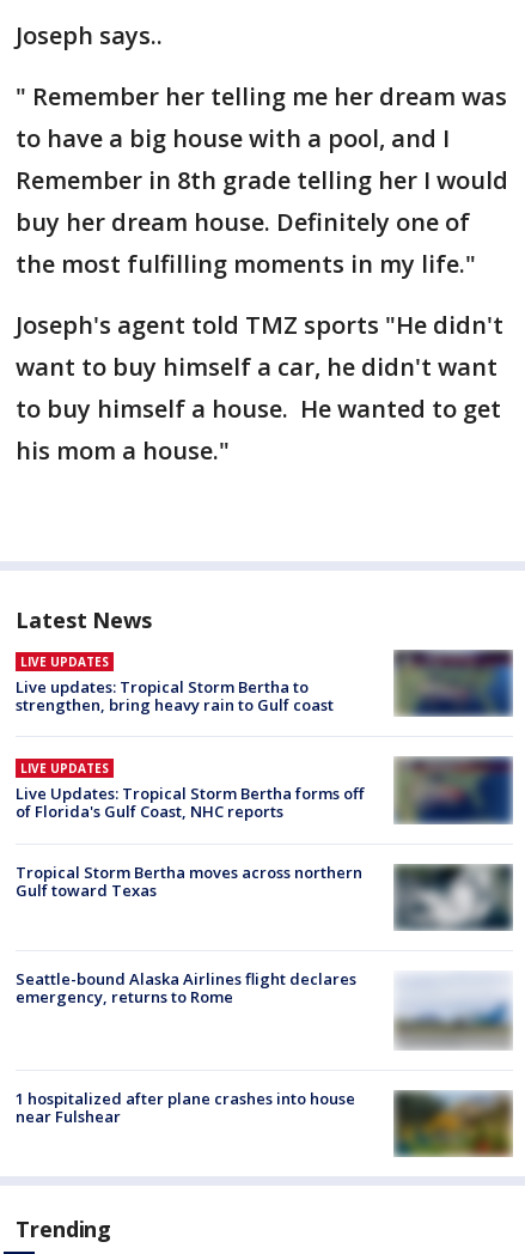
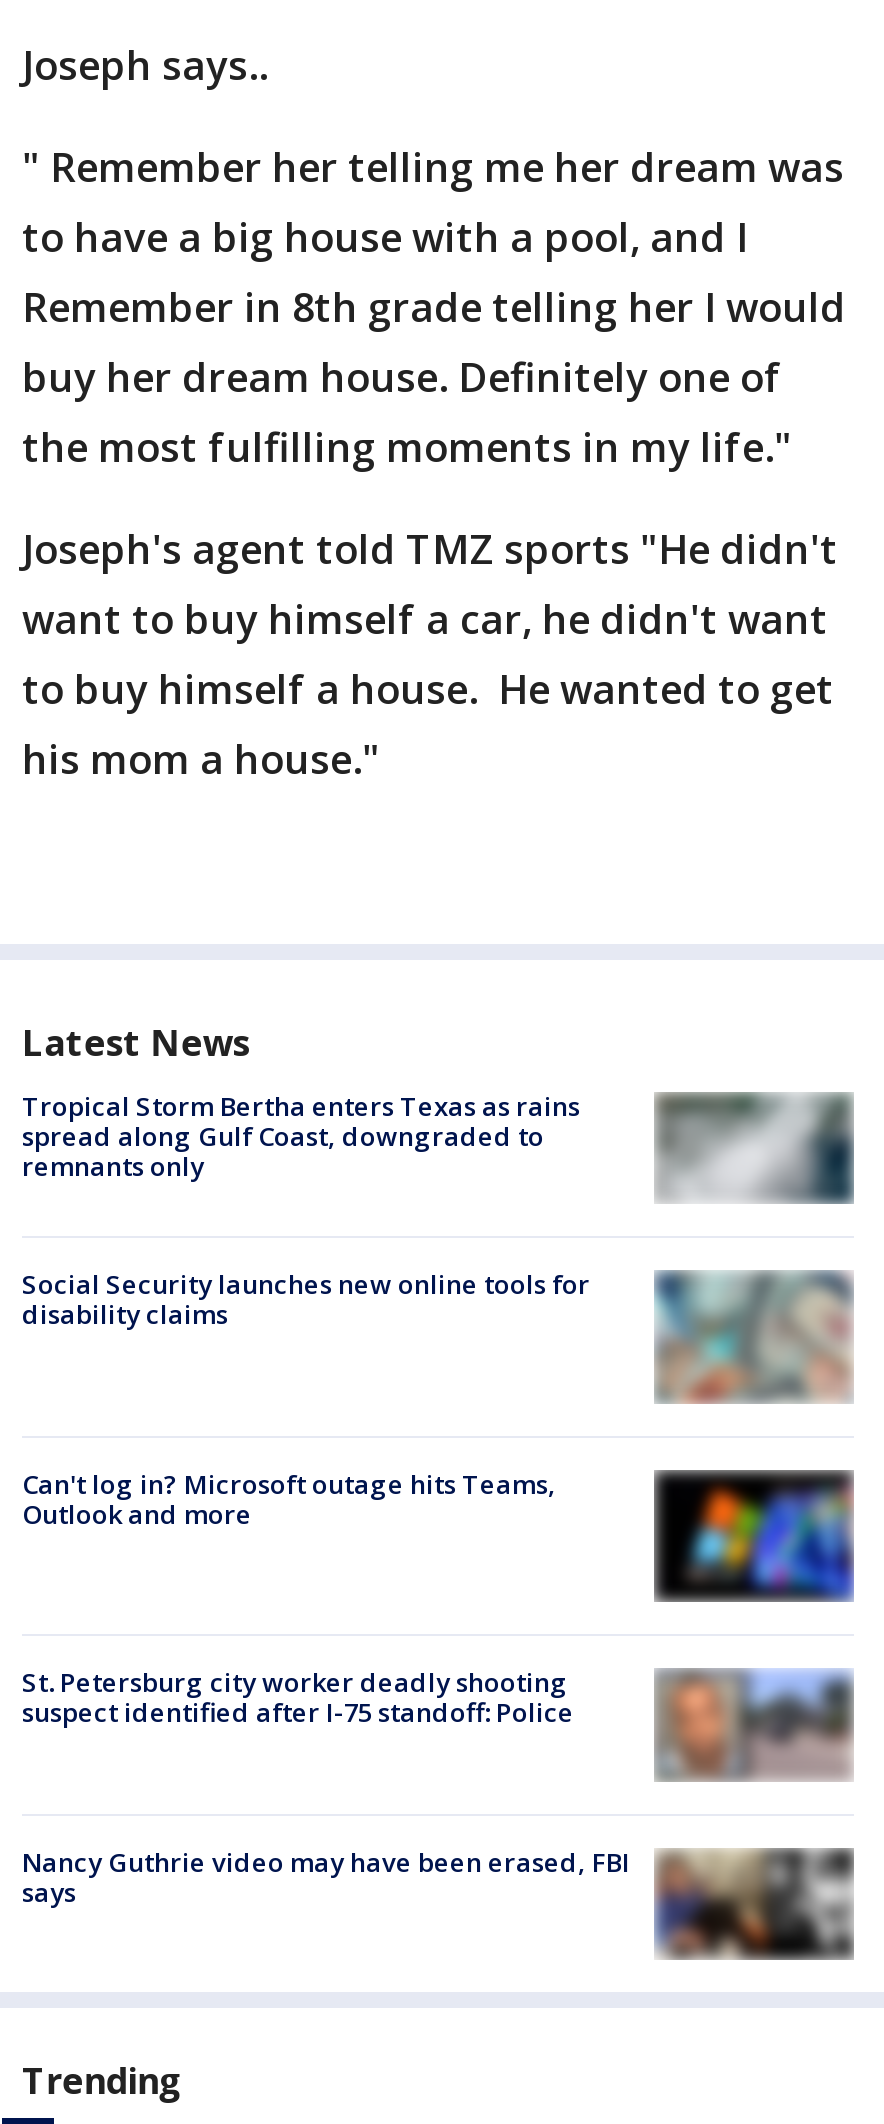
[16,654,334,716] LIVE UPDATES | Live updates: Tropical Storm Bertha to | strengthen, bring heavy rain to Gulf coast -> [22,1088,580,1184] Tropical Storm Bertha enters Texas as rains | spread along Gulf Coast, downgraded to | remnants only
[395,650,513,717] [image] -> [660,1094,854,1204] [image]
[16,756,513,824] [image] | LIVE UPDATES | Live Updates: Tropical Storm Bertha forms off | of Florida's Gulf Coast, NHC reports -> [22,1267,854,1404] [image] | Social Security launches new online tools for | disability claims
[16,861,362,901] Tropical Storm Bertha moves across northern | Gulf toward Texas -> [22,1465,556,1531] Can't log in? Microsoft outage hits Teams, | Outlook and more
[393,864,513,943] [image] -> [652,1470,856,1604] [image]
[16,968,512,1048] [image] | Seattle-bound Alaska Airlines flight declares | emergency, returns to Rome -> [22,1652,854,1780] [image] | St. Petersburg city worker deadly shooting | suspect identified after I-75 standoff: Police
[16,1087,513,1157] [image] | 1 hospitalized after plane crashes into house | near Fulshear -> [22,1843,854,1960] [image] | Nancy Guthrie video may have been erased, FBI | says

